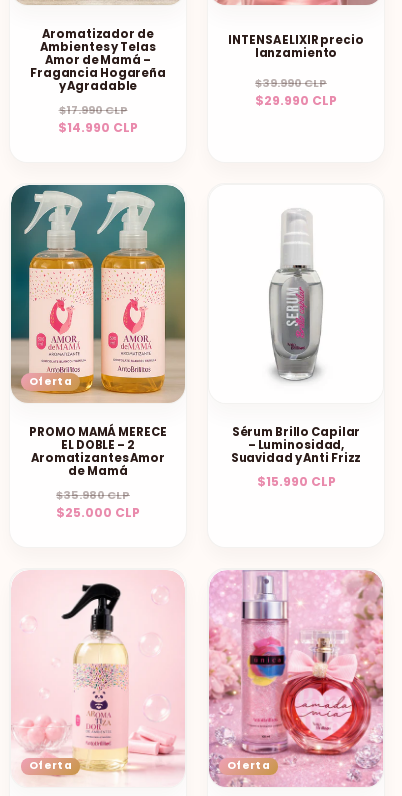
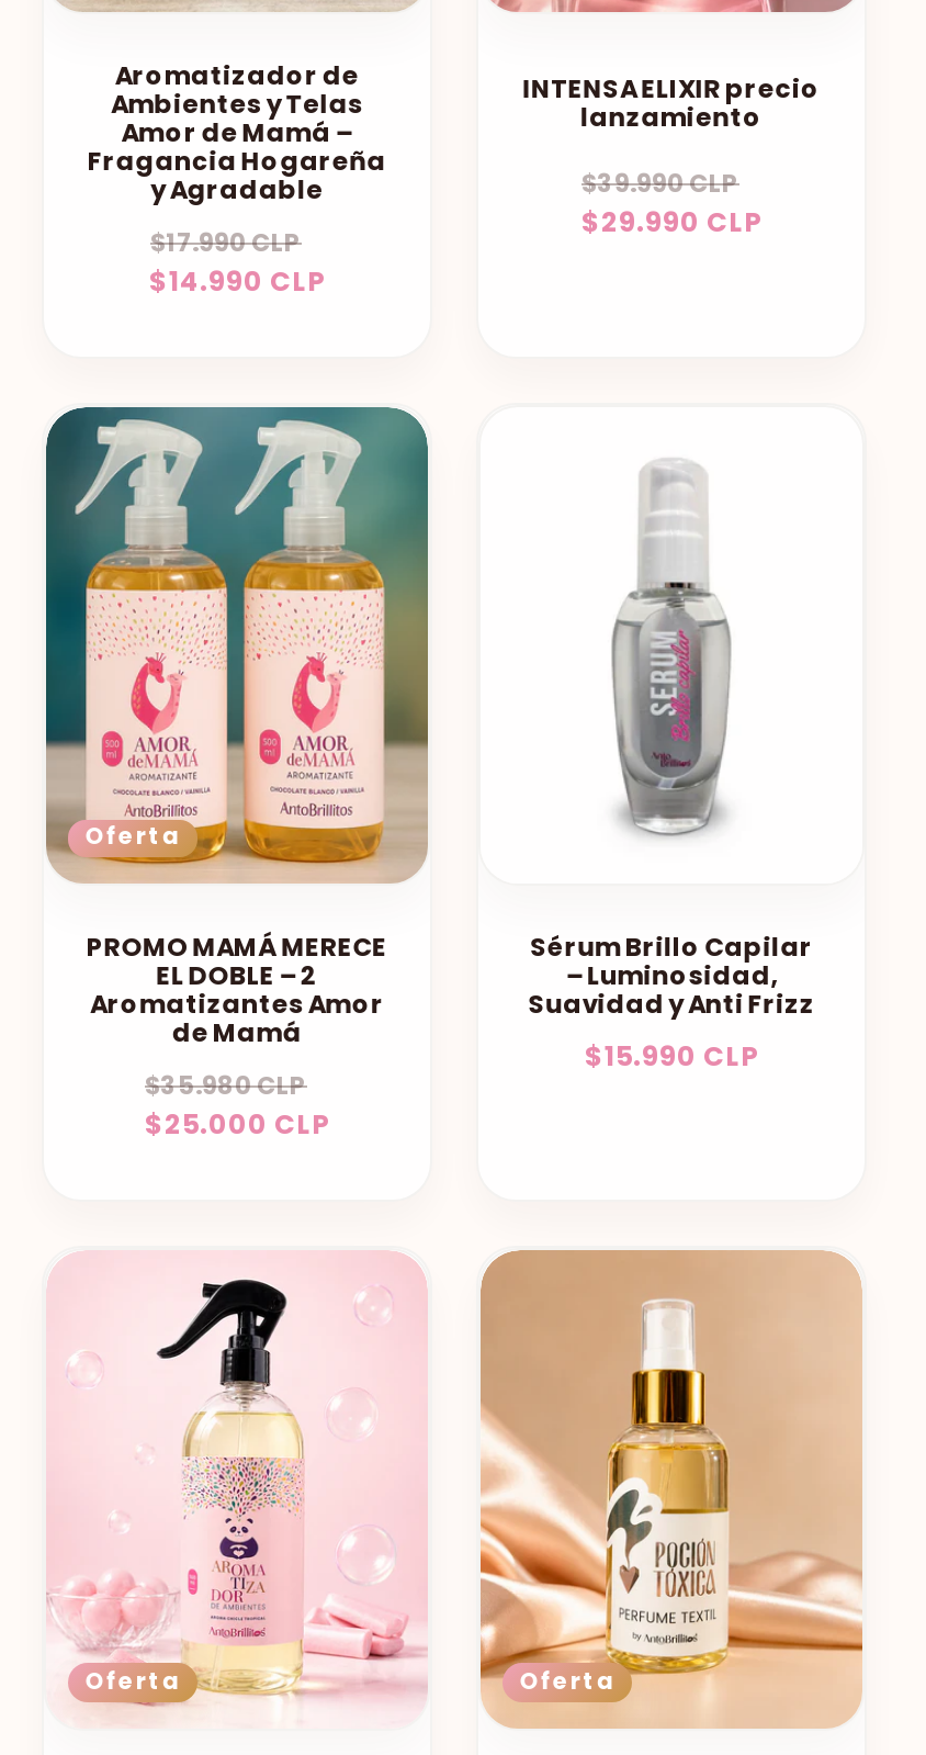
[208,570,384,787] [image] -> [478,1249,862,1728] [image]

